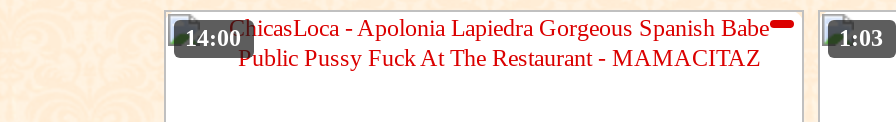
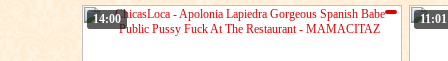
[839,24,883,52] 1:03 -> [419,12,446,26] 11:01

